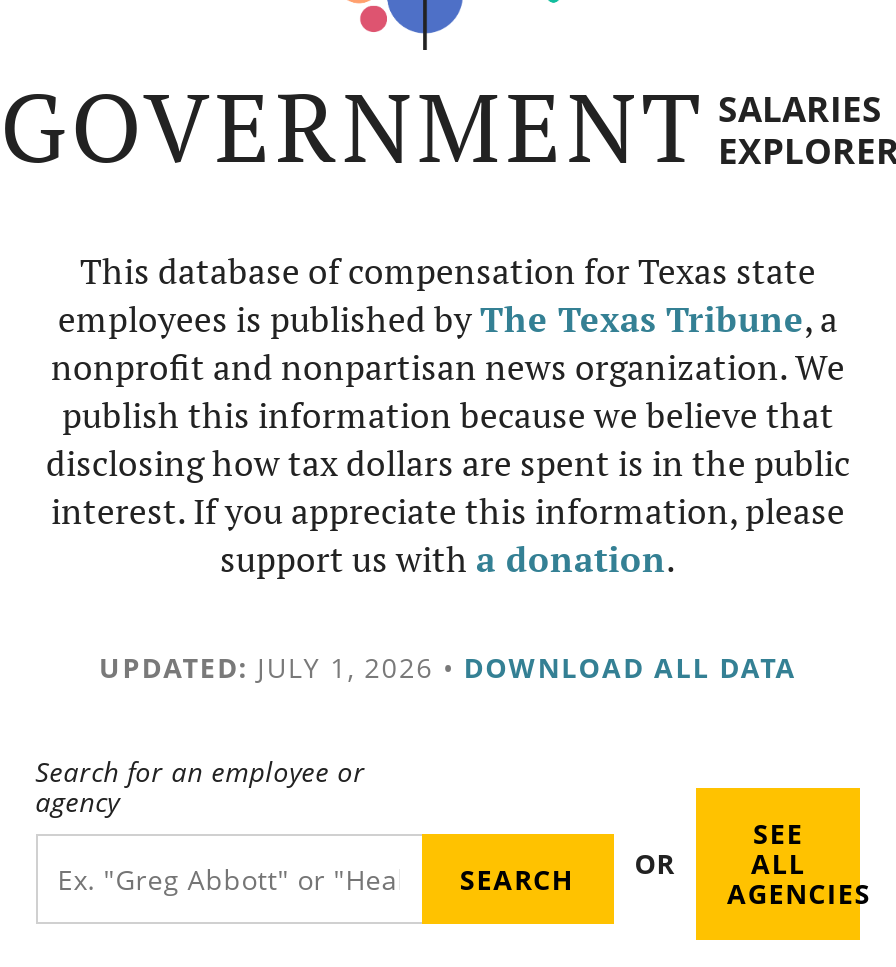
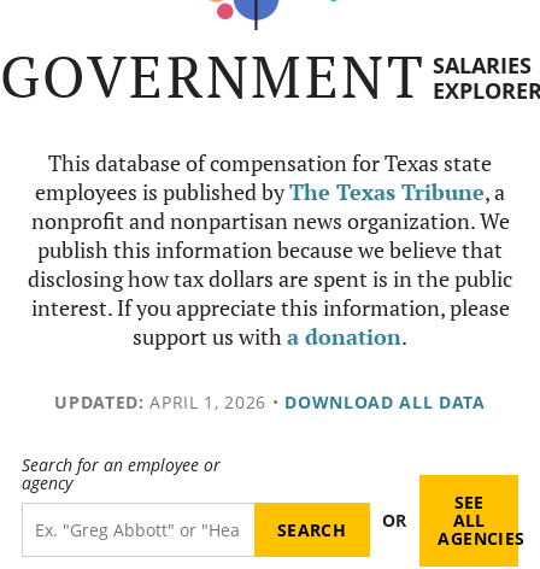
[99,648,797,686] UPDATED: JULY 1, 2026 • DOWNLOAD ALL DATA -> [54,391,486,413] UPDATED: APRIL 1, 2026 • DOWNLOAD ALL DATA

